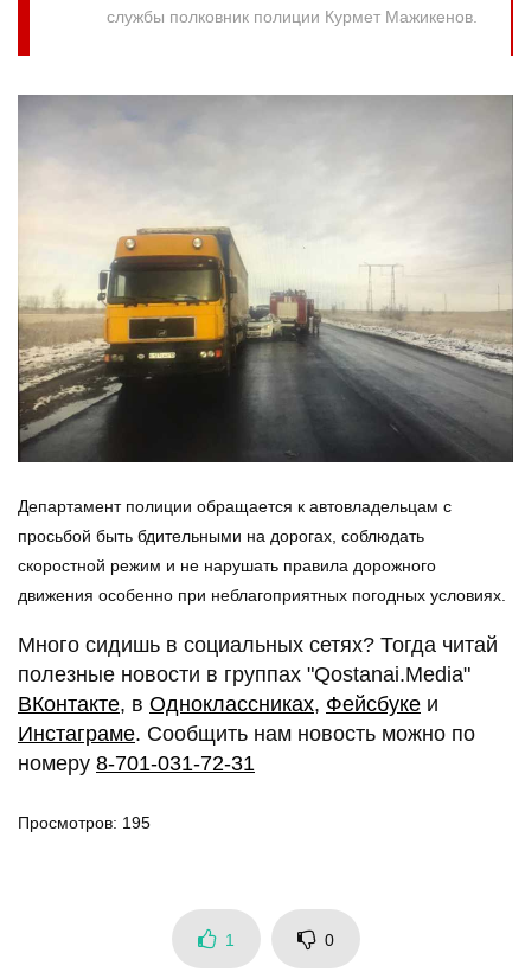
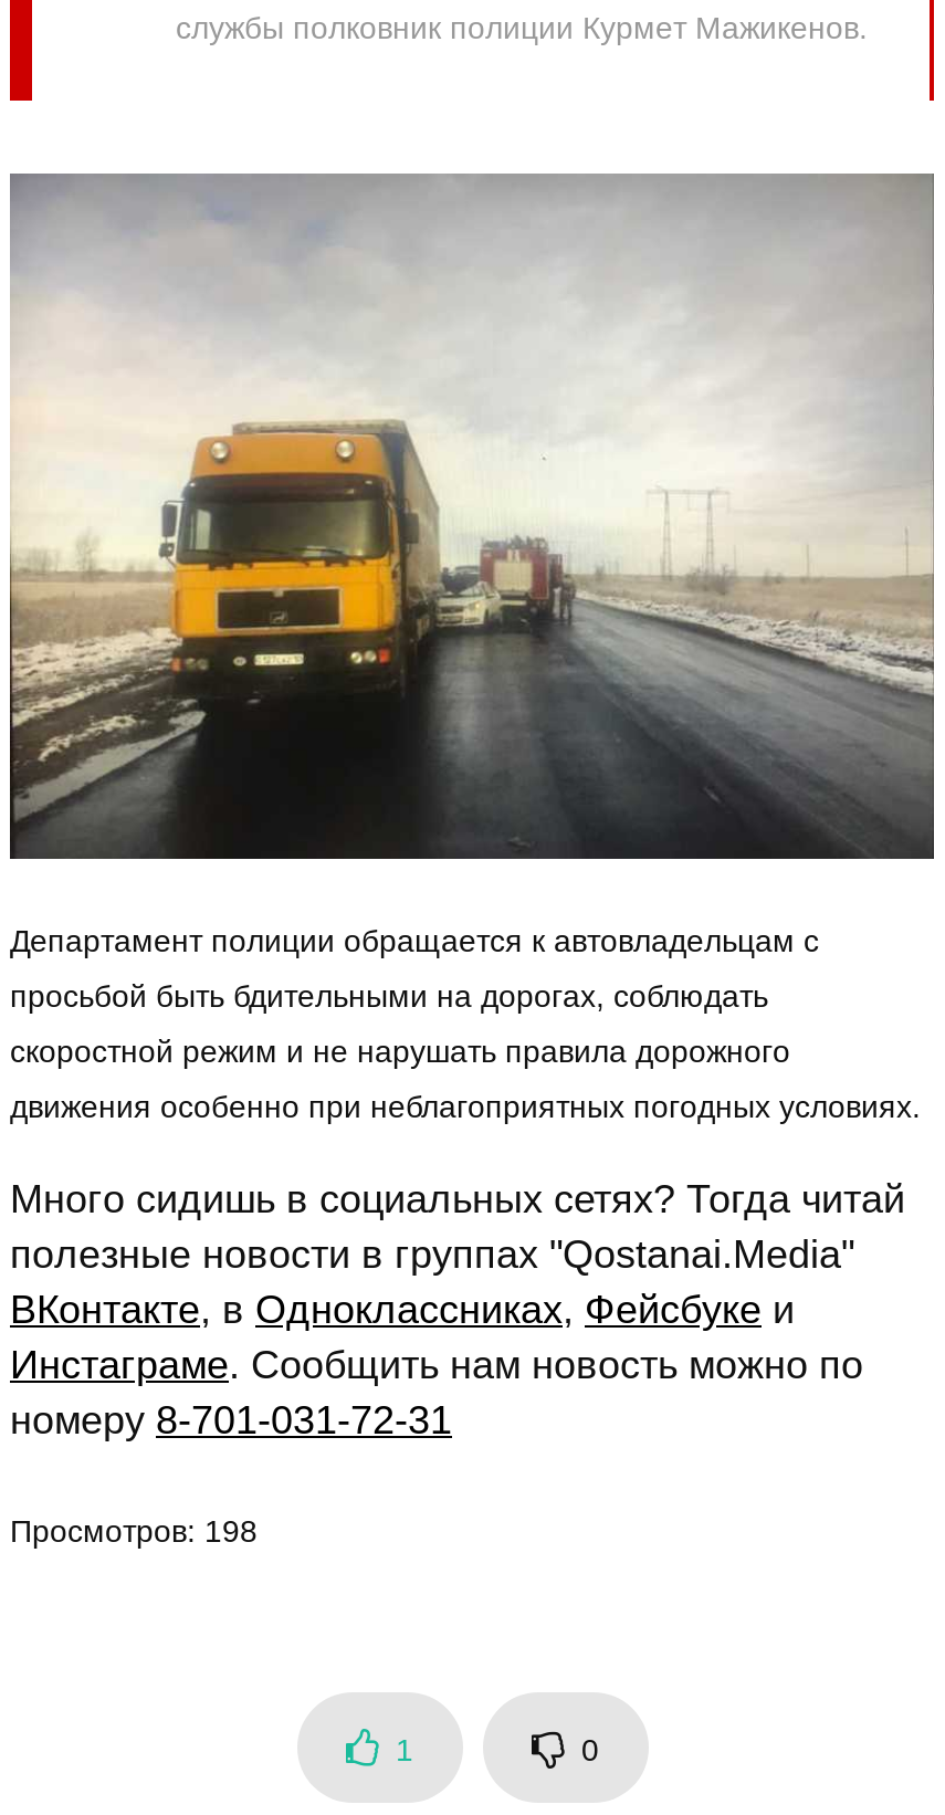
[18,813,151,832] Просмотров: 195 -> [10,1513,258,1549] Просмотров: 198

